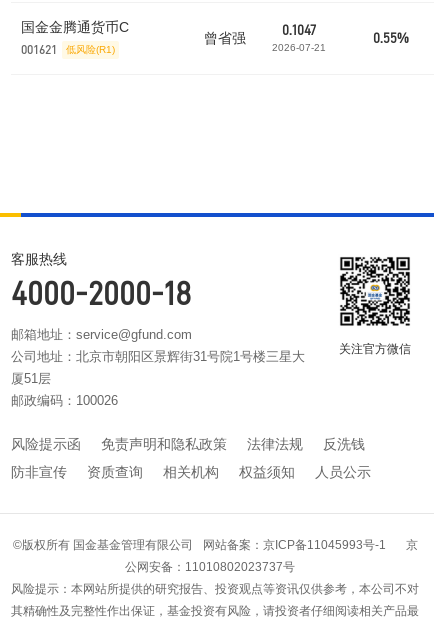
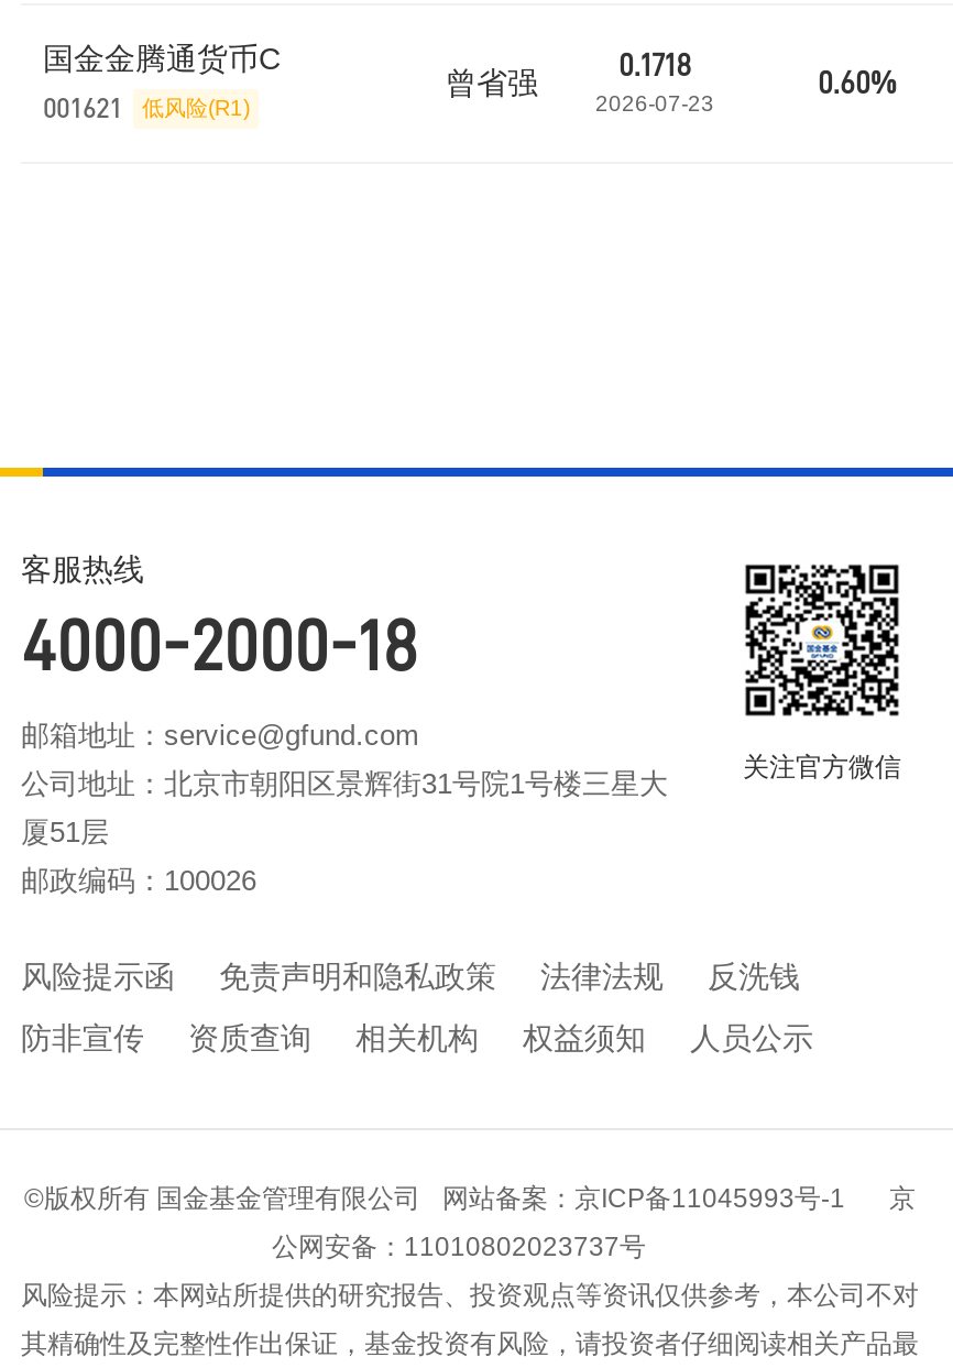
[282,23,316,37] 0.1047 -> [618,50,691,80] 0.1718
[373,31,409,45] 0.55% -> [818,67,897,98] 0.60%
[272,42,326,53] 2026-07-21 -> [595,91,714,116] 2026-07-23

